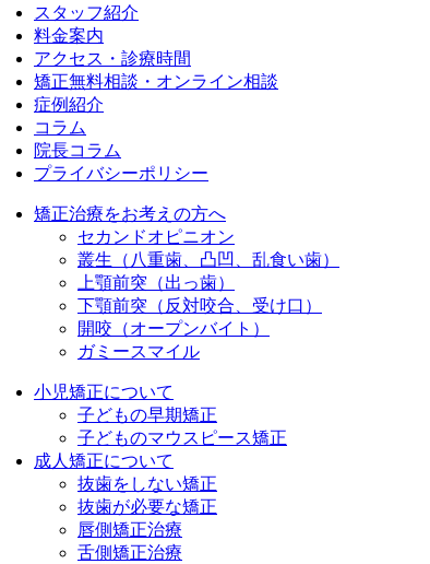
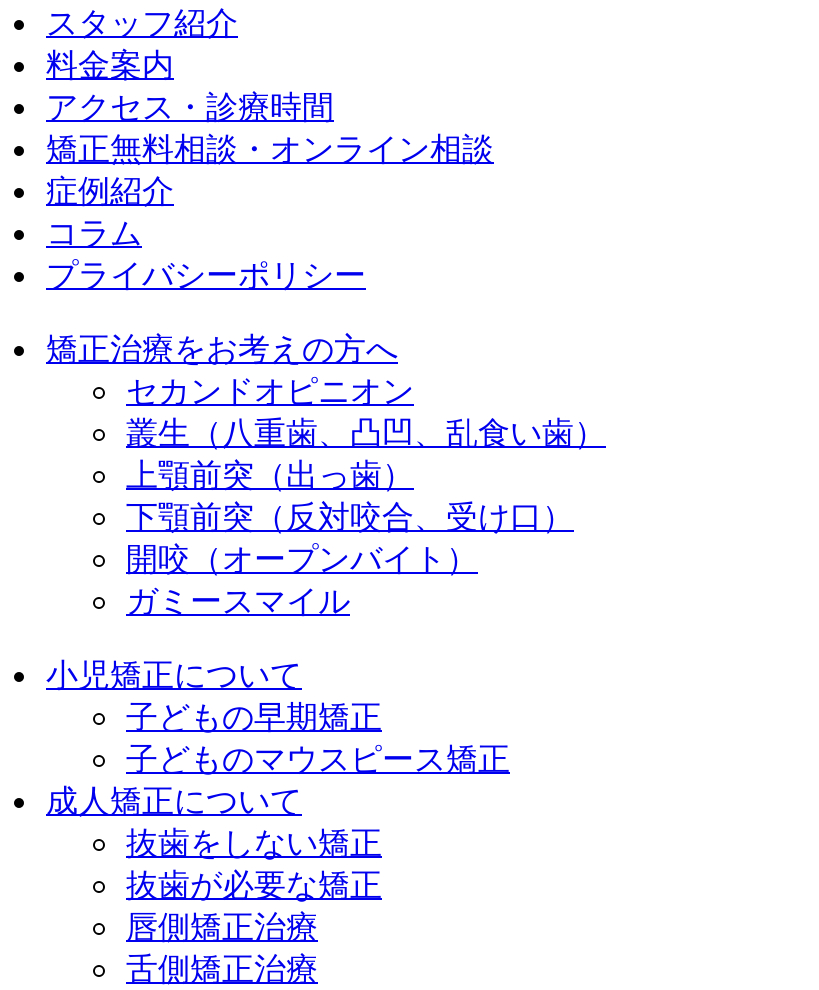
[34,141,121,160] 院長コラム -> none

